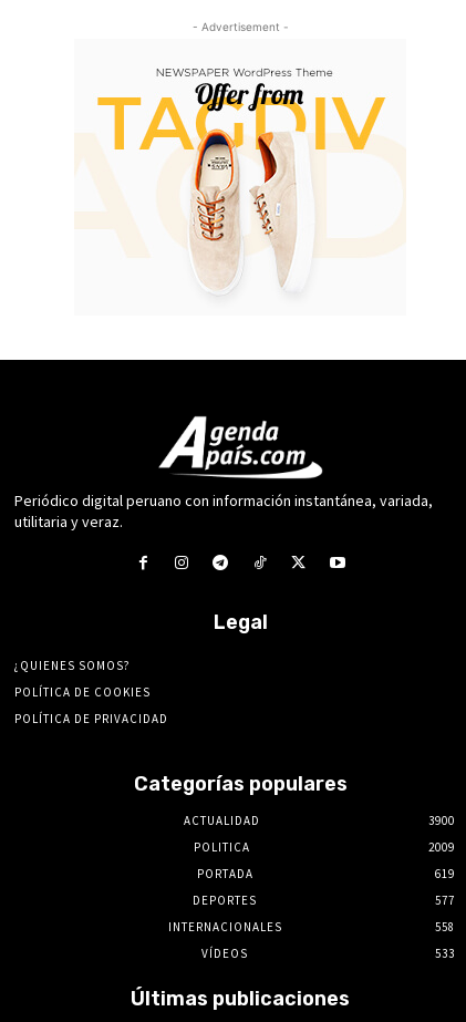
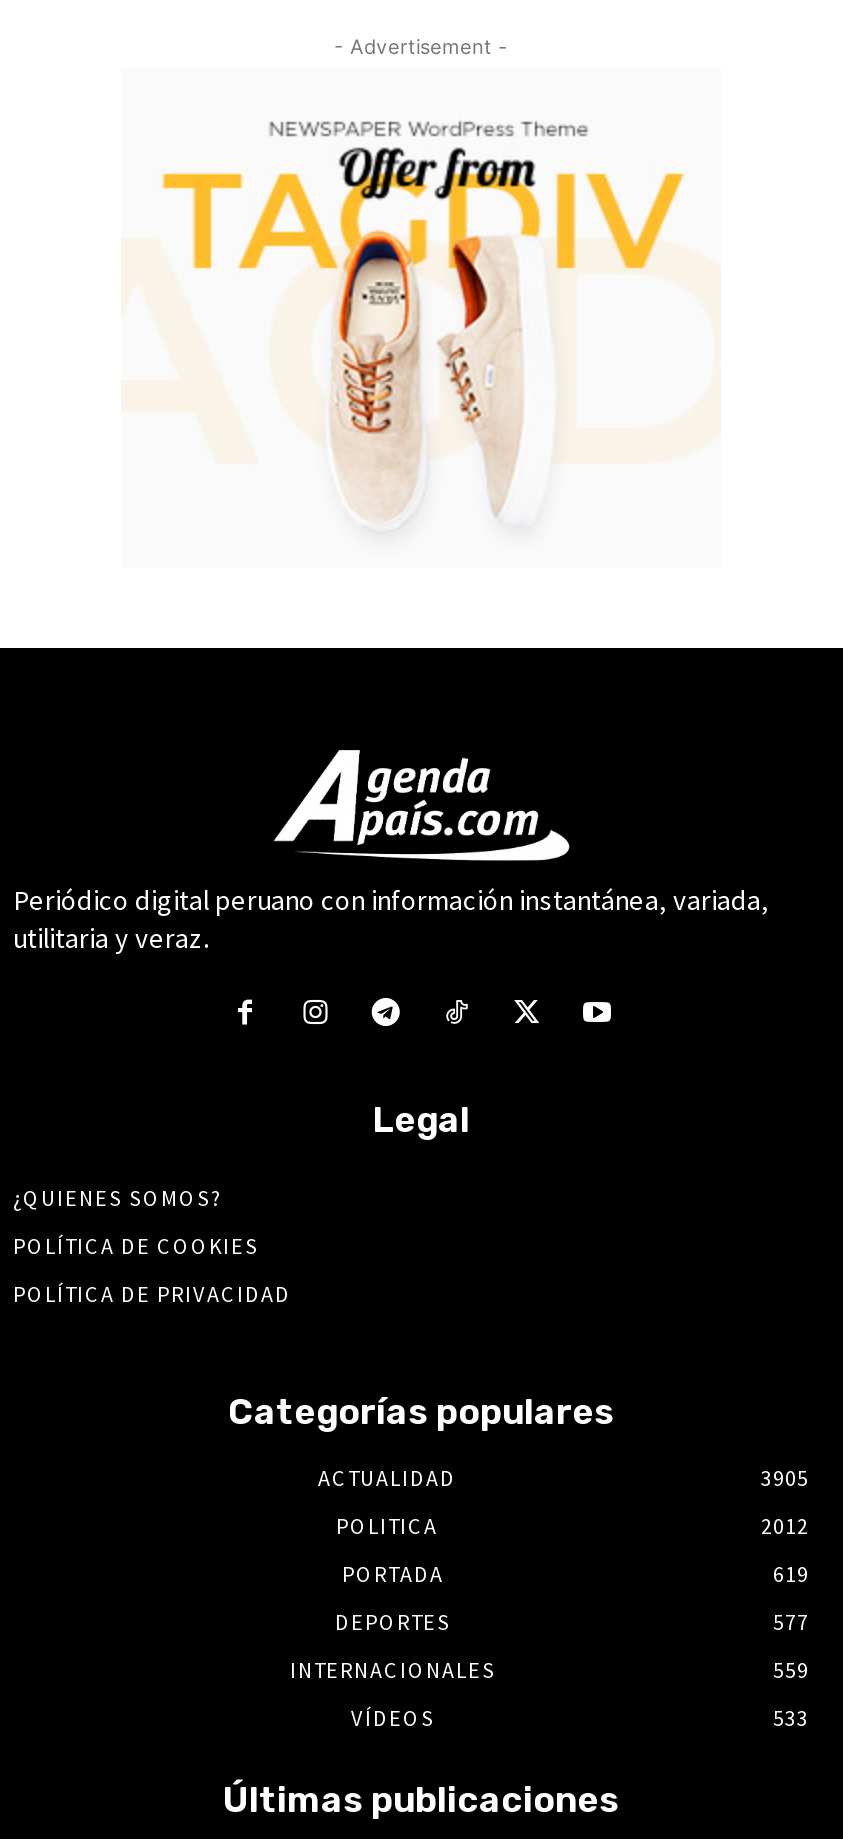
[428,812,455,828] 3900 -> [761,1463,809,1491] 3905
[428,839,455,854] 2009 -> [761,1511,809,1539] 2012
[435,919,455,934] 558 -> [773,1655,809,1683] 559

